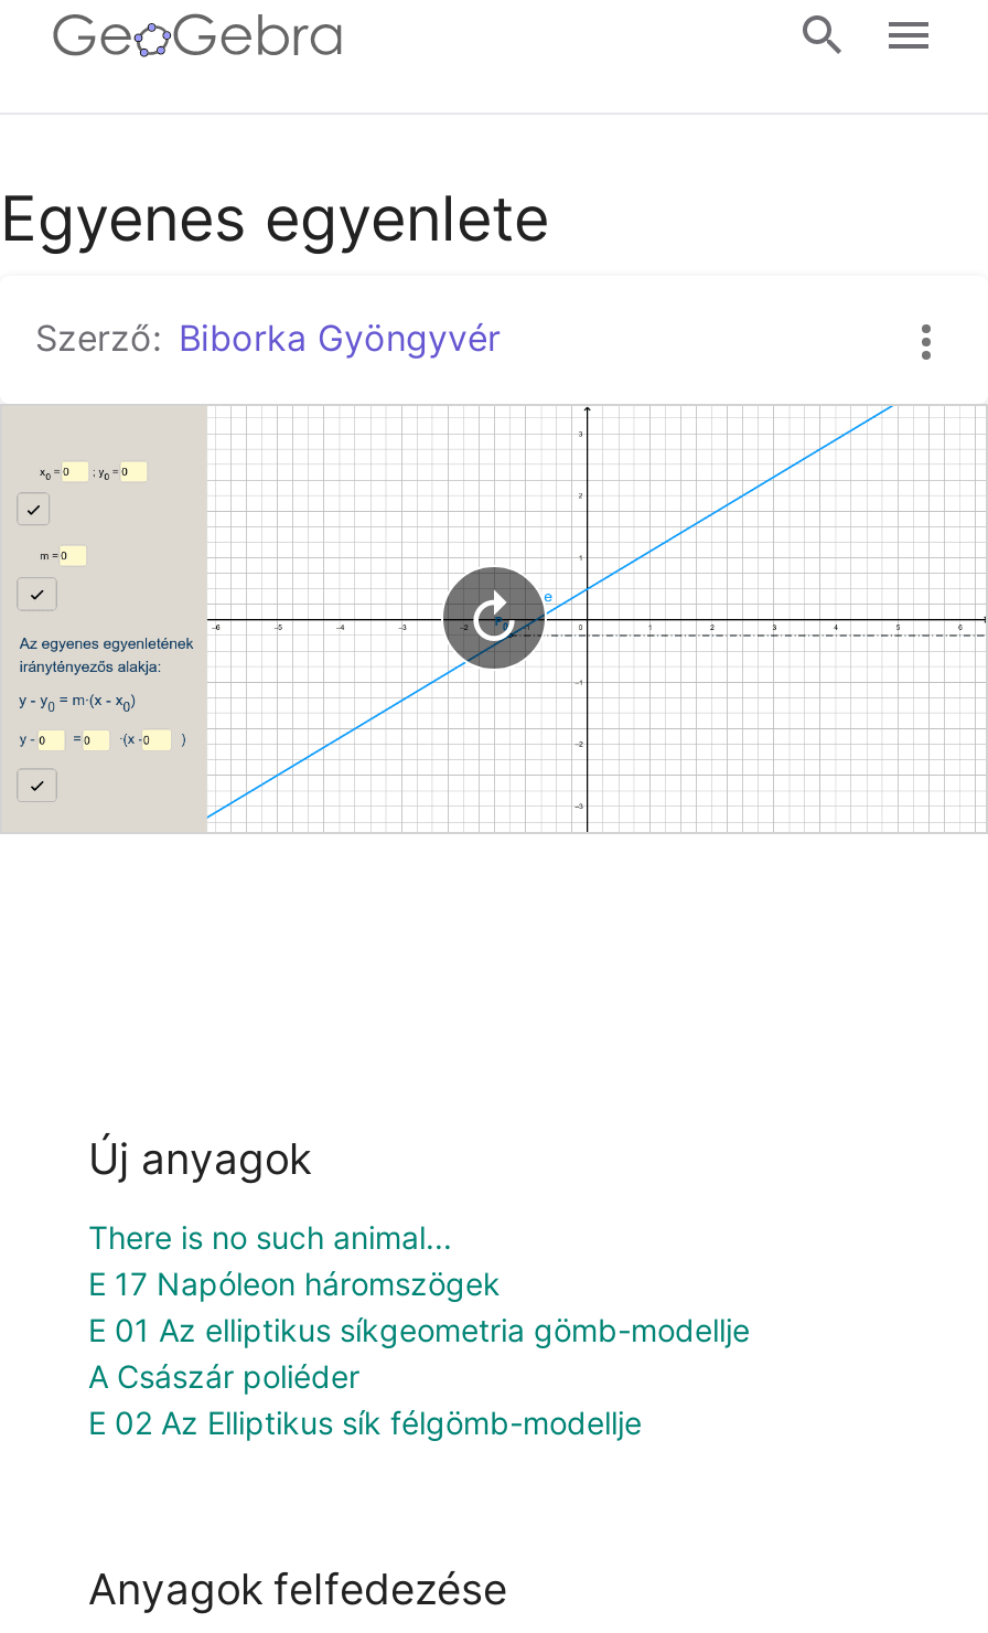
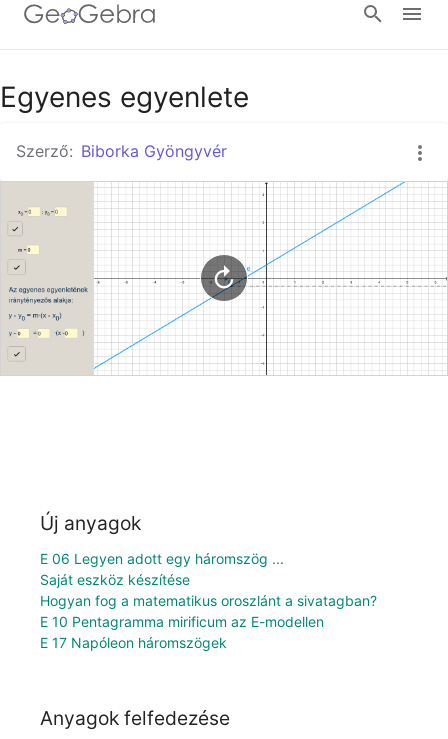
[88,1218,452,1255] There is no such animal... -> [40,550,377,630] E 06 Legyen adott egy háromszög ... | Saját eszköz készítése | Hogyan fog a matematikus oroszlánt a sivatagban? | E 10 Pentagramma mirificum az E-modellen
moved [88,1264,501,1302] -> [40,634,227,651]: E 17 Napóleon háromszögek
[88,1310,750,1441] E 01 Az elliptikus síkgeometria gömb-modellje | A Császár poliéder | E 02 Az Elliptikus sík félgömb-modellje -> none

